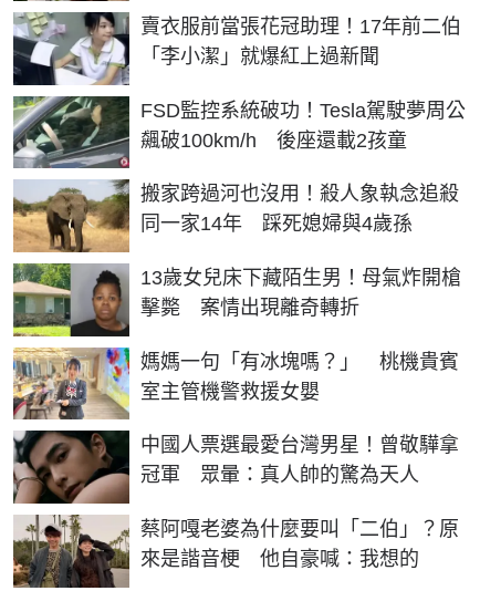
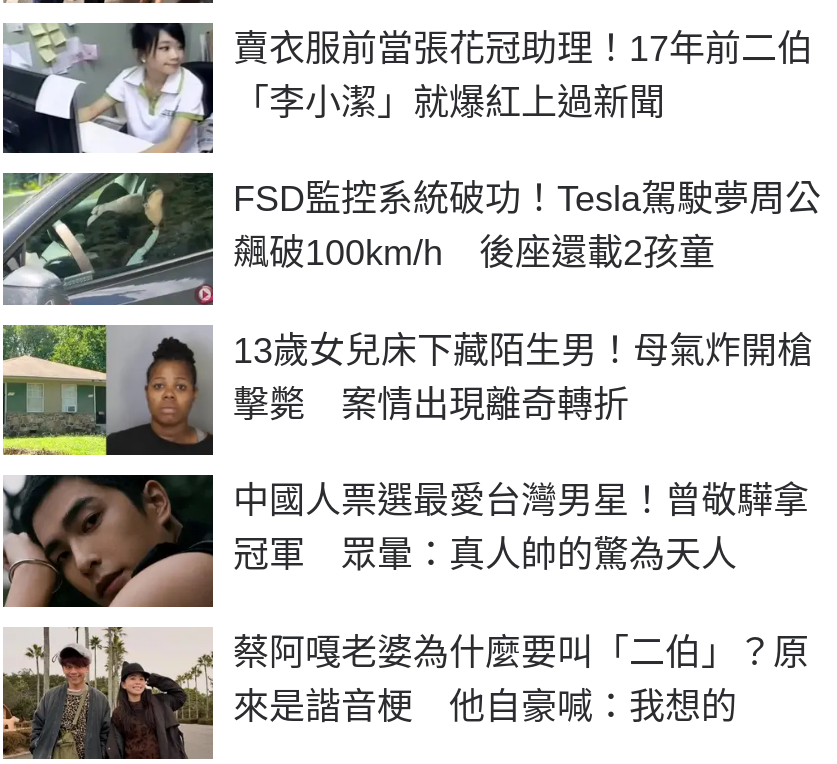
[12,179,459,253] [image] | 搬家跨過河也沒用！殺人象執念追殺 | 同一家14年 踩死媳婦與4歲孫 -> none
[13,346,459,421] [image] | 媽媽一句「有冰塊嗎？」 桃機貴賓 | 室主管機警救援女嬰 -> none

